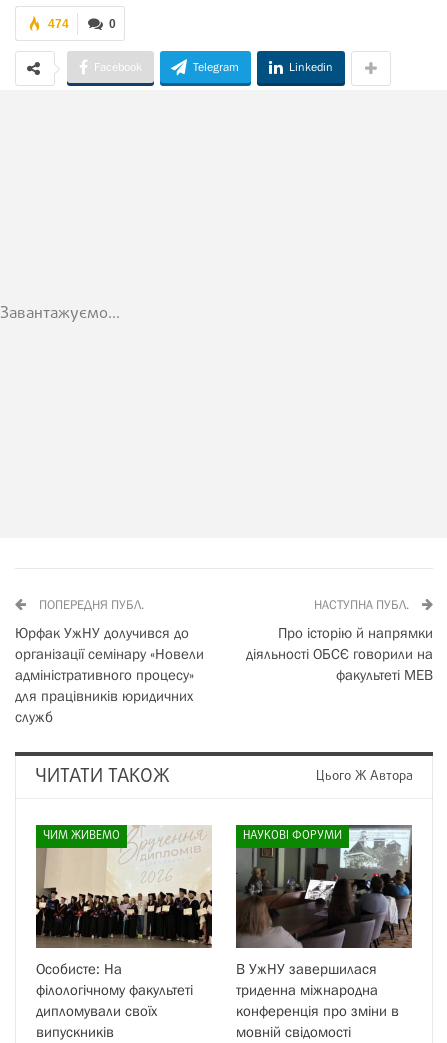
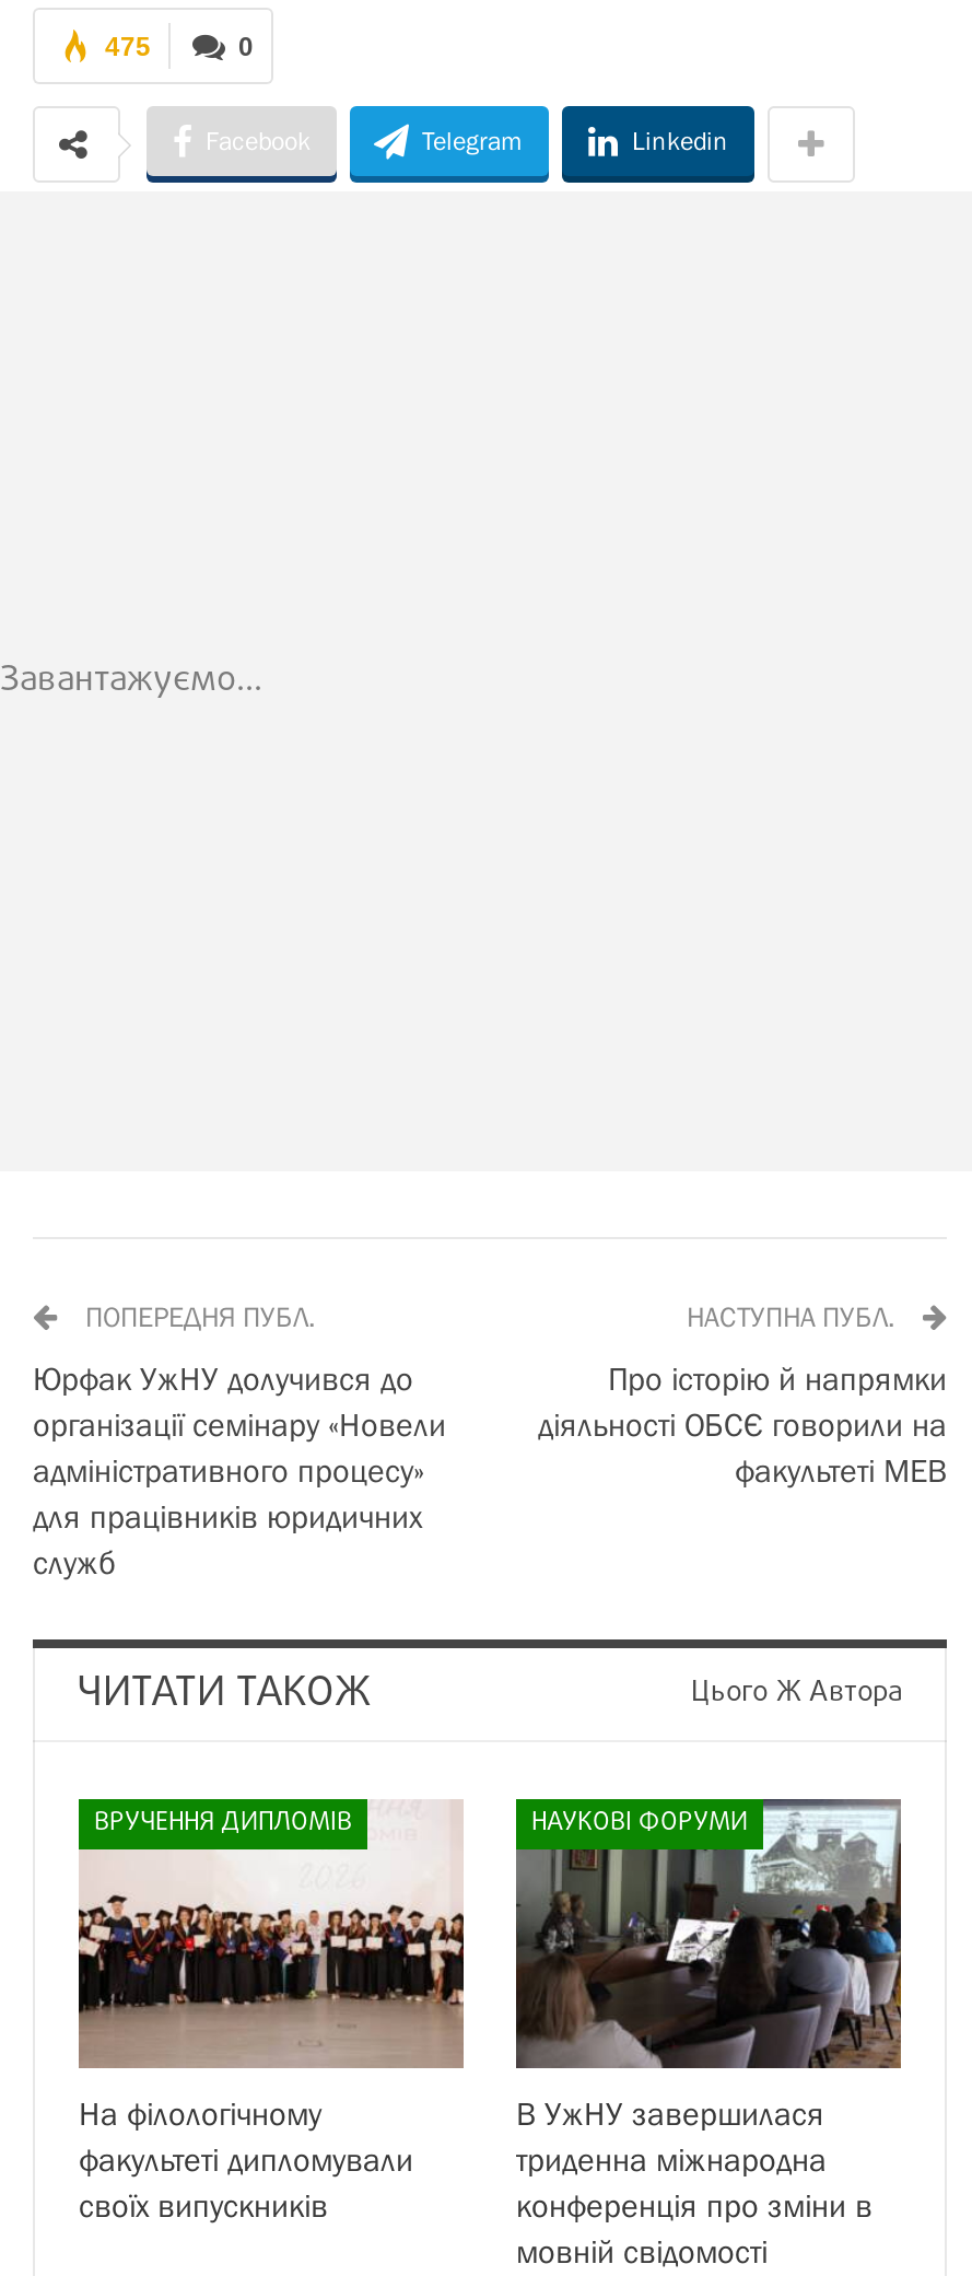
[48,17,69,31] 474 -> [105,32,151,63] 475
[35,830,213,1040] [image] | Особисте: На | філологічному факультеті | дипломували своїх | випускників -> [77,1847,466,2225] [image] | На філологічному | факультеті дипломували | своїх випускників
[43,827,120,845] ЧИМ ЖИВЕМО -> [94,1804,352,1844] ВРУЧЕННЯ ДИПЛОМІВ

